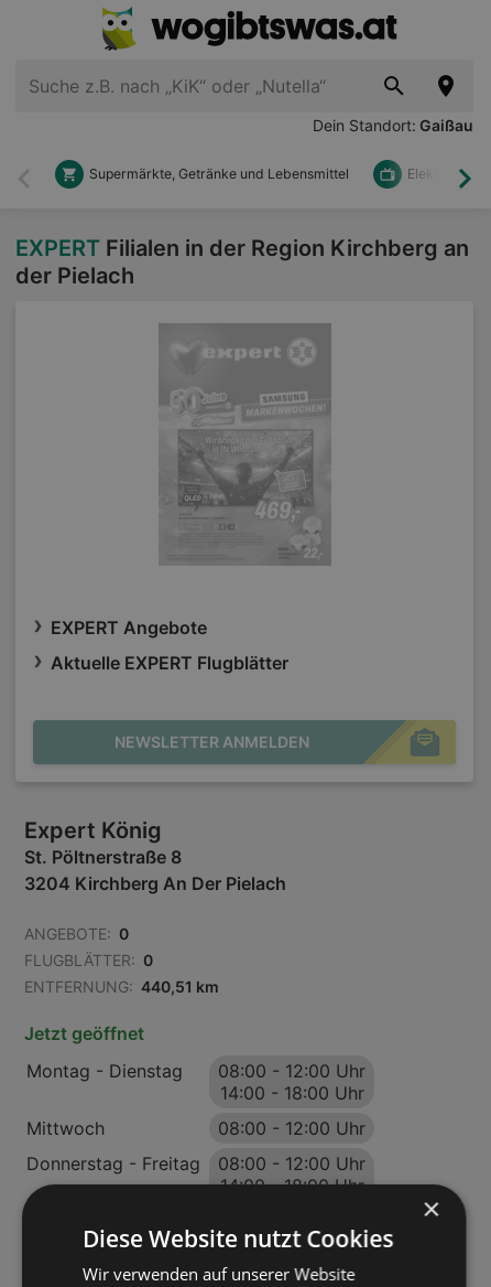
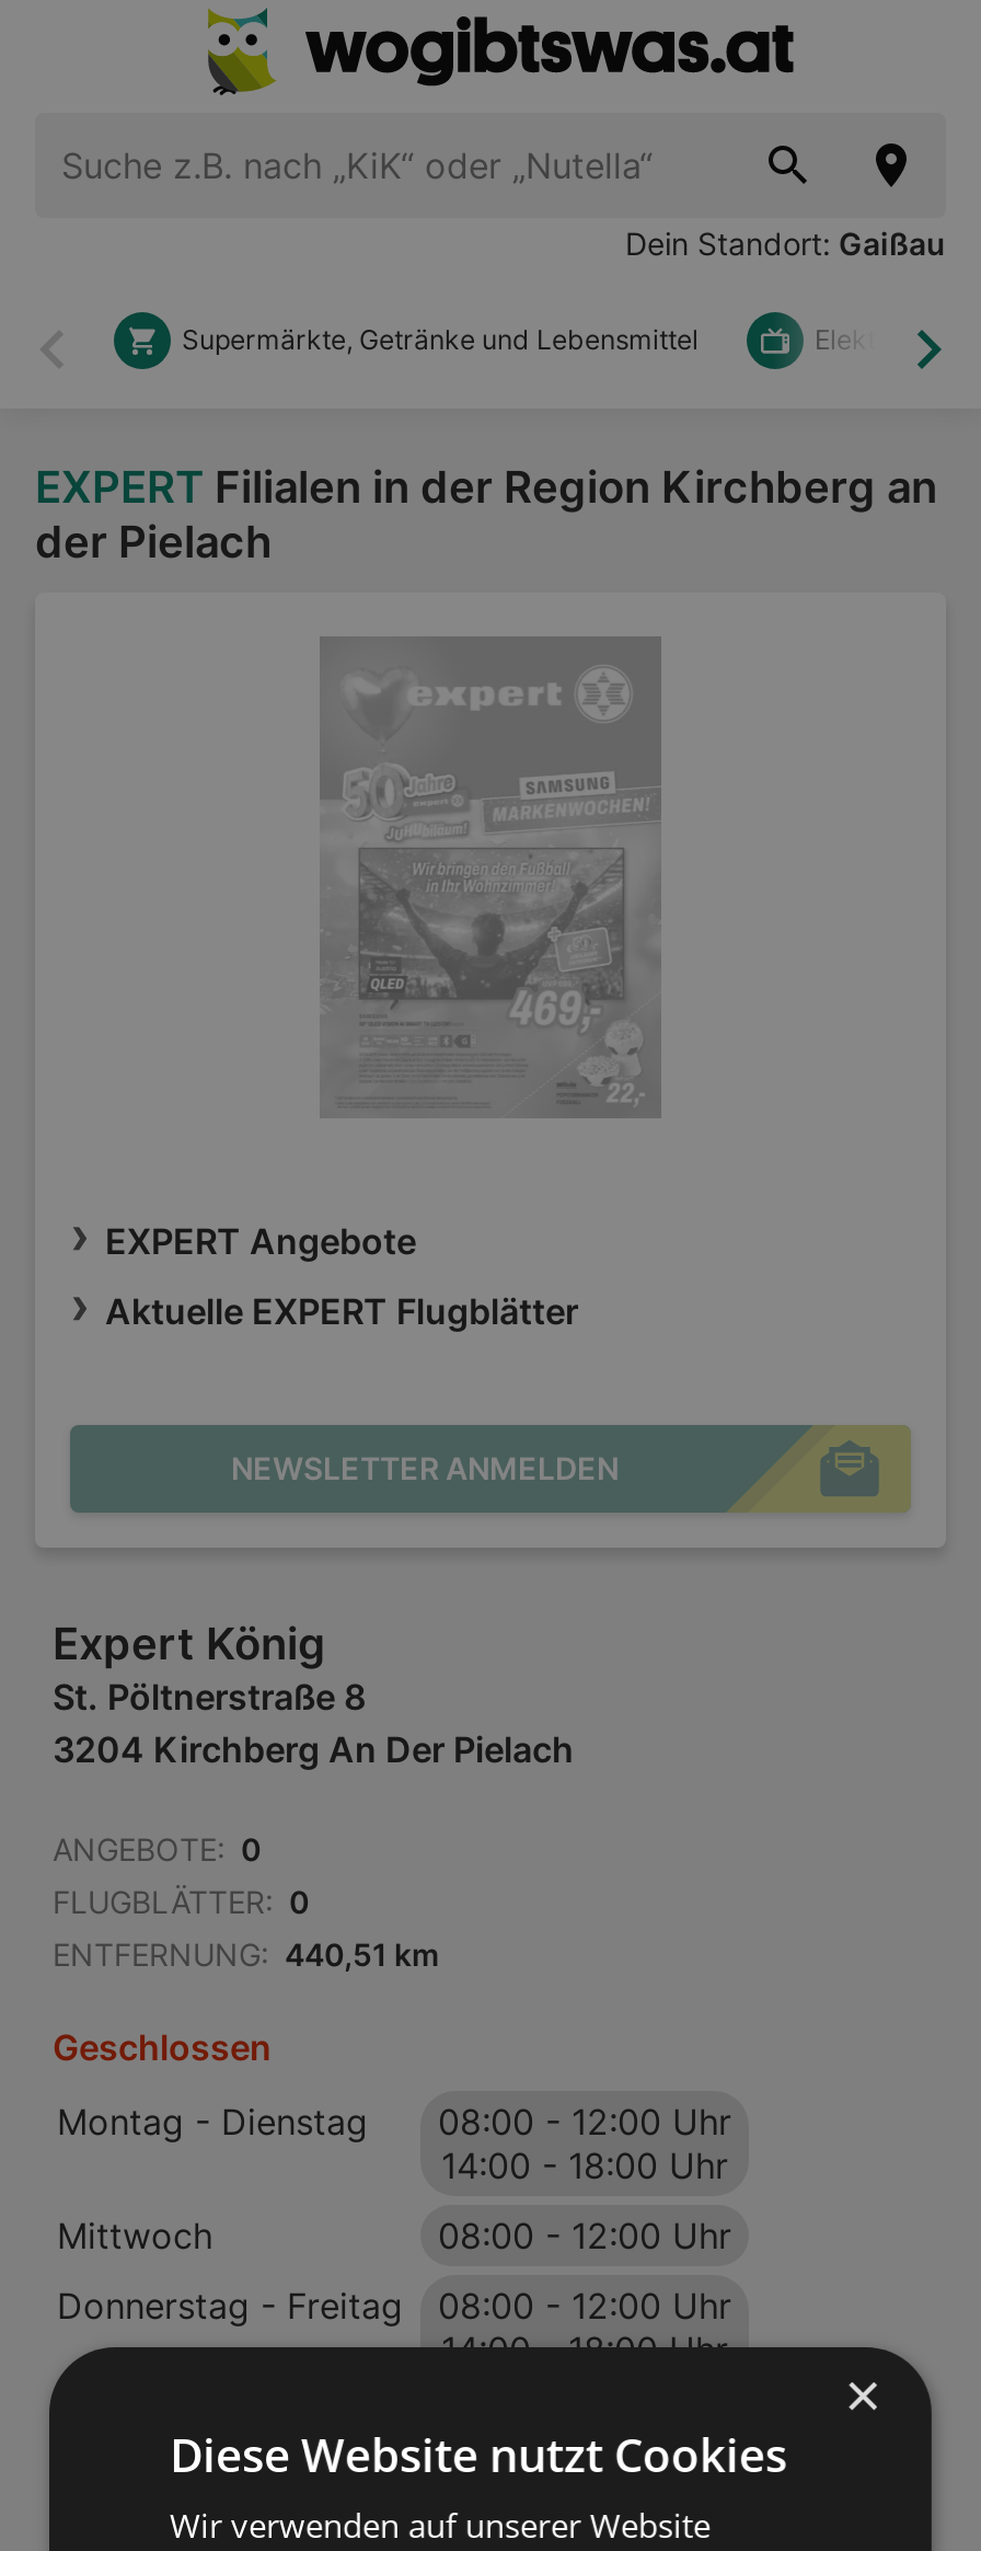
[24,1023,144,1045] Jetzt geöffnet -> [53,2026,272,2069] Geschlossen

